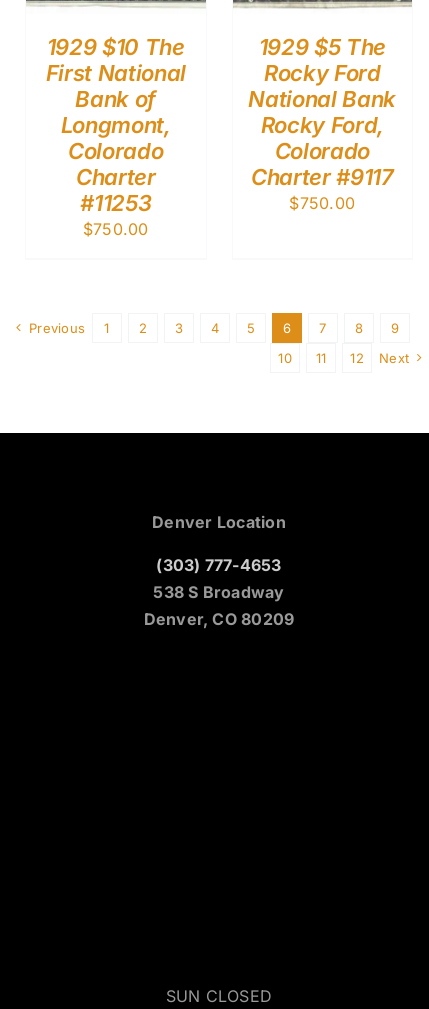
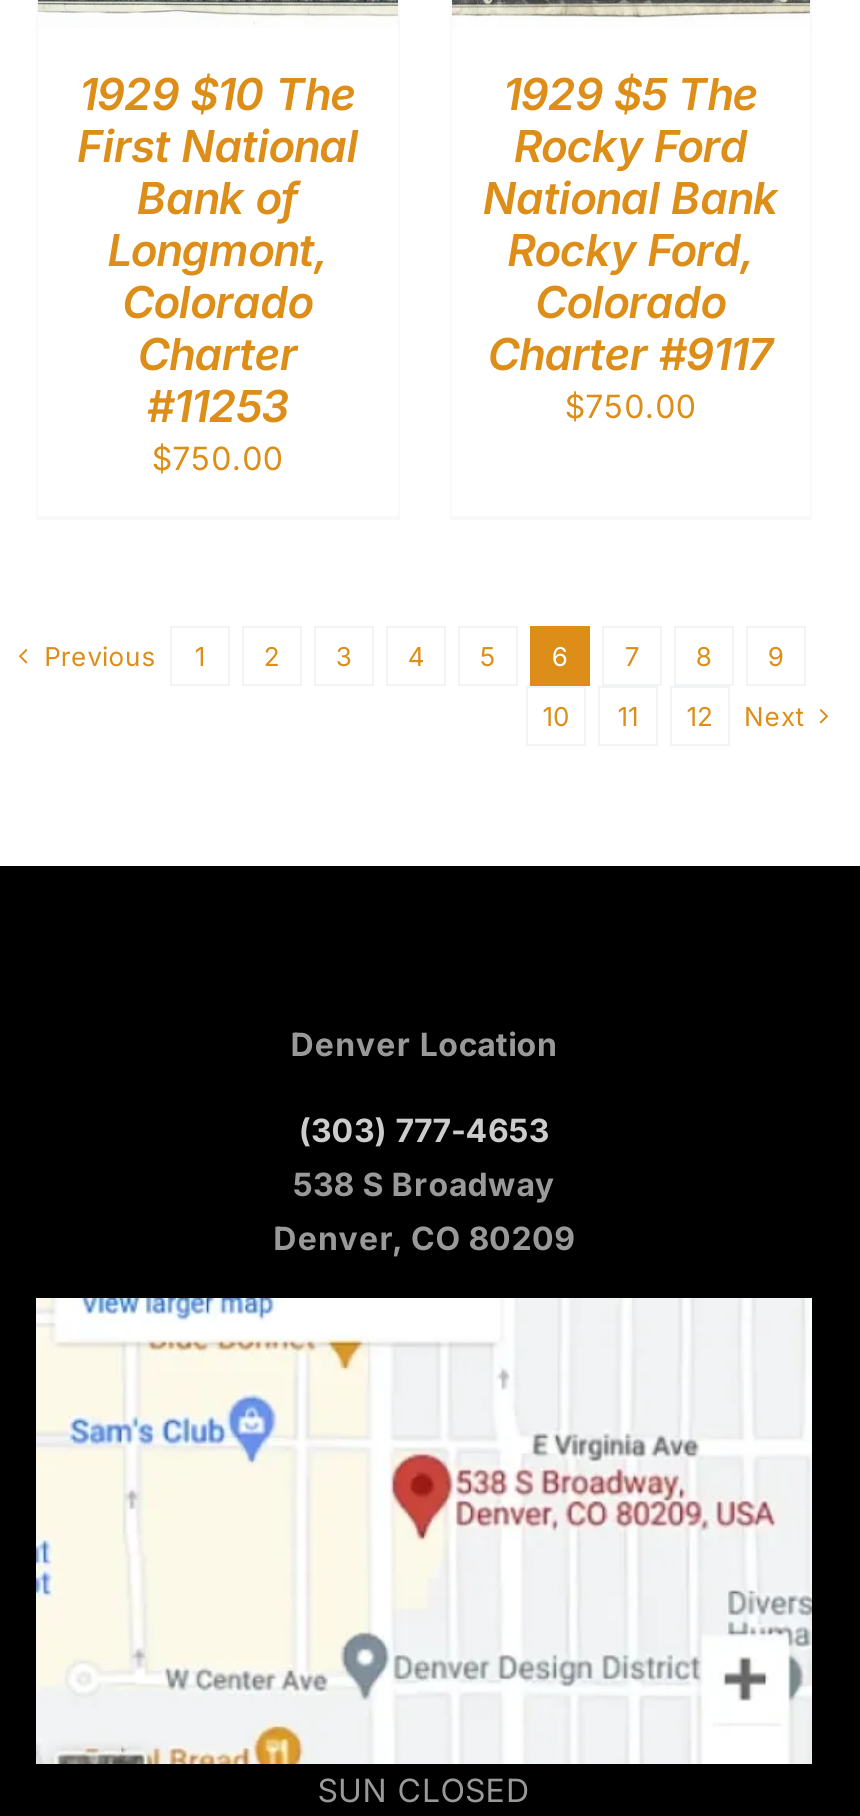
none -> [34,1296,814,1766] [image]

